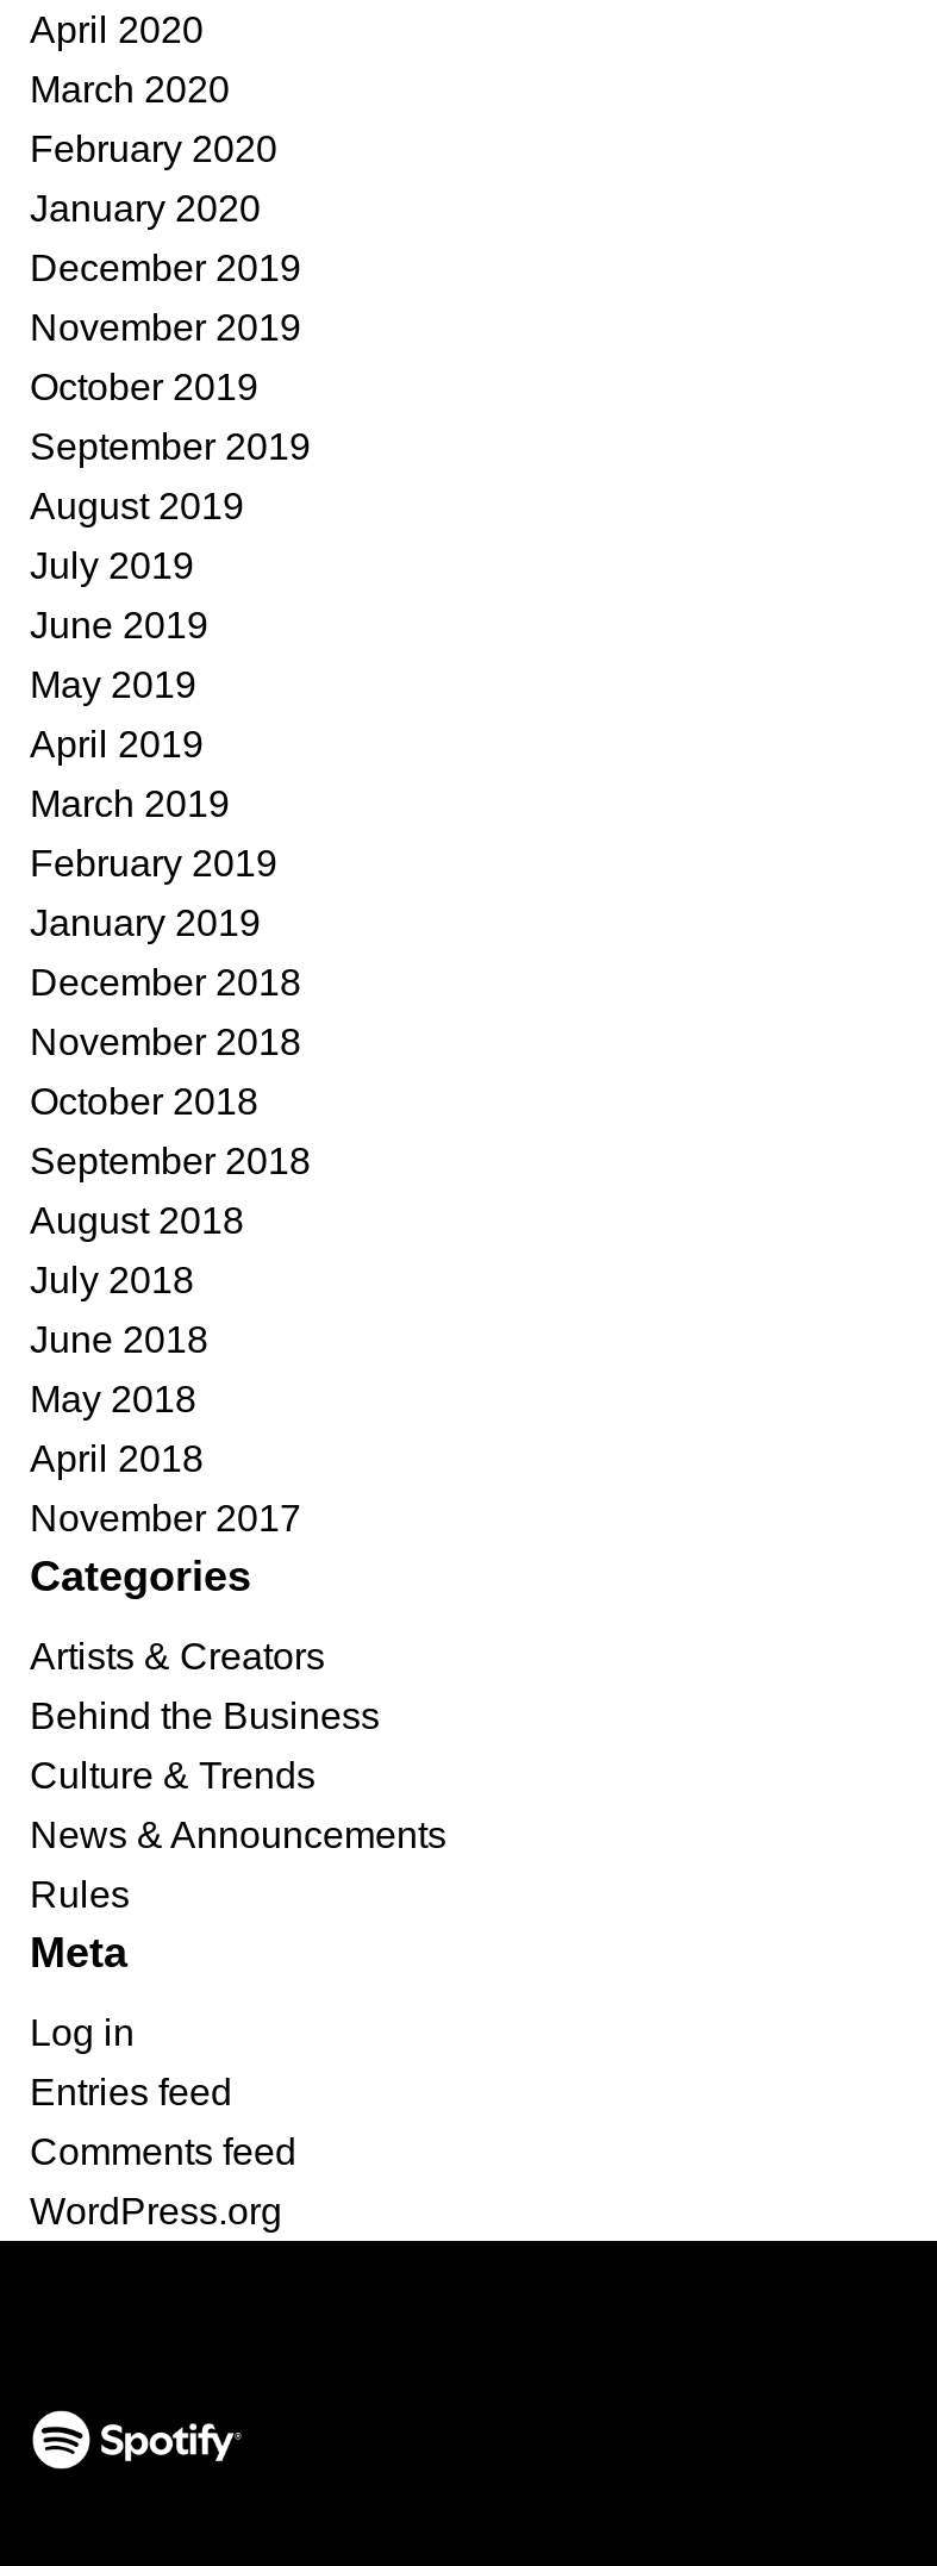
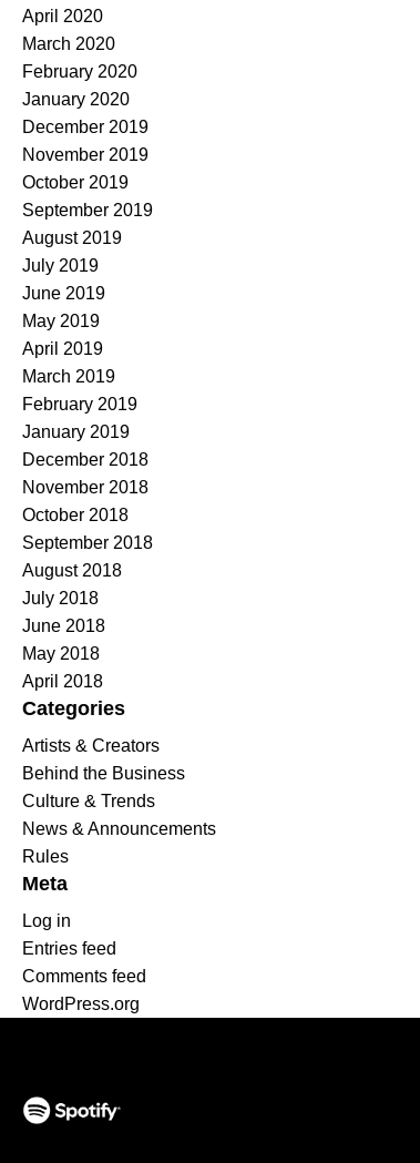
[30,1499,301,1540] November 2017 -> none

